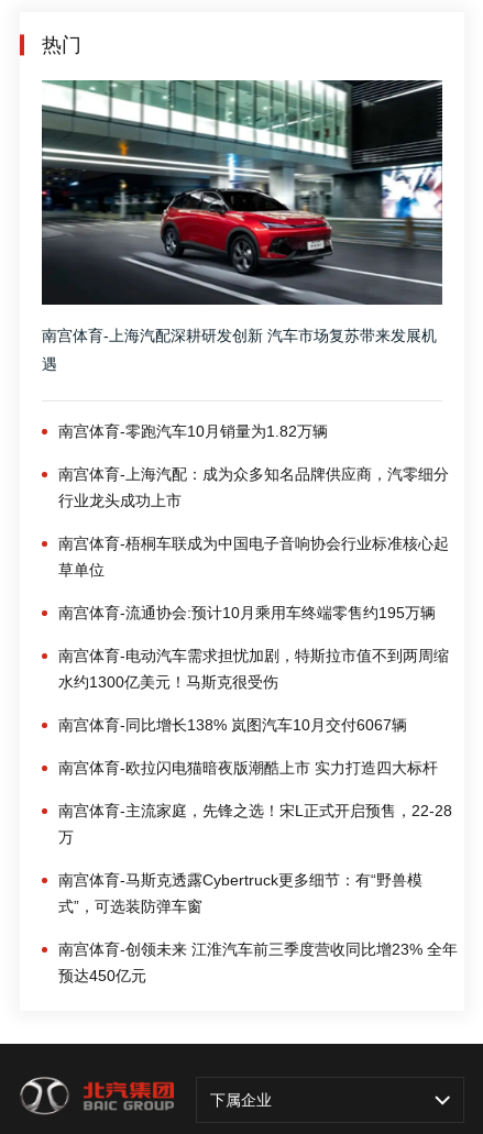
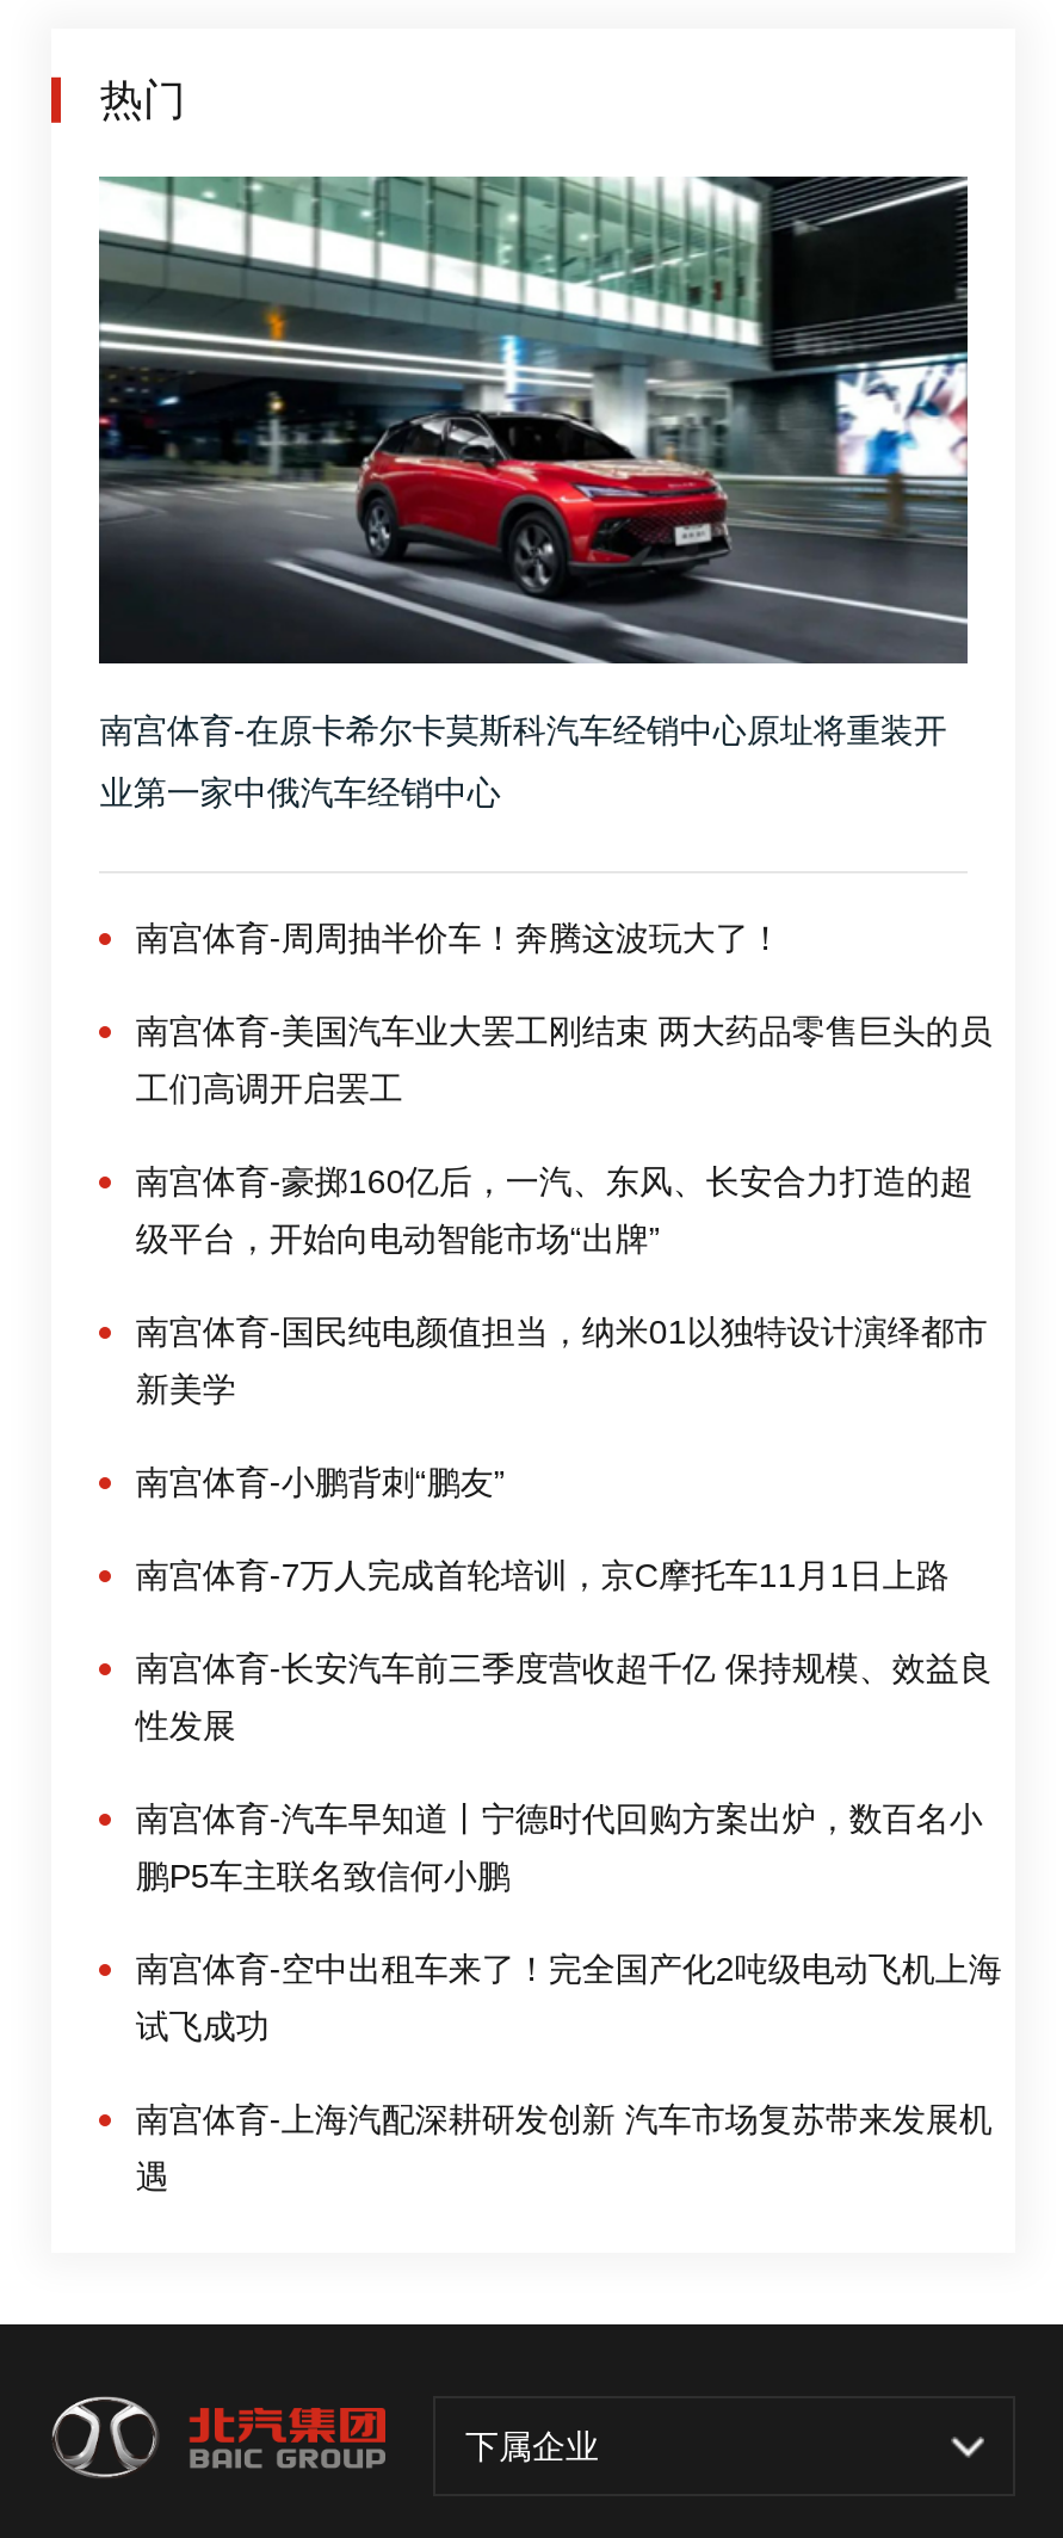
none -> [100,711,947,812] 南宫体育-在原卡希尔卡莫斯科汽车经销中心原址将重装开 | 业第一家中俄汽车经销中心
none -> [136,919,1002,2045] 南宫体育-周周抽半价车！奔腾这波玩大了！ | 南宫体育-美国汽车业大罢工刚结束 两大药品零售巨头的员 | 工们高调开启罢工 | 南宫体育-豪掷160亿后，一汽、东风、长安合力打造的超 | 级平台，开始向电动智能市场“出牌” | 南宫体育-国民纯电颜值担当，纳米01以独特设计演绎都市 | 新美学 | 南宫体育-小鹏背刺“鹏友” | 南宫体育-7万人完成首轮培训，京C摩托车11月1日上路 | 南宫体育-长安汽车前三季度营收超千亿 保持规模、效益良 | 性发展 | 南宫体育-汽车早知道丨宁德时代回购方案出炉，数百名小 | 鹏P5车主联名致信何小鹏 | 南宫体育-空中出租车来了！完全国产化2吨级电动飞机上海 | 试飞成功
moved [42,327,437,373] -> [136,2100,992,2196]: 南宫体育-上海汽配深耕研发创新 汽车市场复苏带来发展机 | 遇
[59,422,458,985] 南宫体育-零跑汽车10月销量为1.82万辆 | 南宫体育-上海汽配：成为众多知名品牌供应商，汽零细分 | 行业龙头成功上市 | 南宫体育-梧桐车联成为中国电子音响协会行业标准核心起 | 草单位 | 南宫体育-流通协会:预计10月乘用车终端零售约195万辆 | 南宫体育-电动汽车需求担忧加剧，特斯拉市值不到两周缩 | 水约1300亿美元！马斯克很受伤 | 南宫体育-同比增长138% 岚图汽车10月交付6067辆 | 南宫体育-欧拉闪电猫暗夜版潮酷上市 实力打造四大标杆 | 南宫体育-主流家庭，先锋之选！宋L正式开启预售，22-28 | 万 | 南宫体育-马斯克透露Cybertruck更多细节：有“野兽模 | 式”，可选装防弹车窗 | 南宫体育-创领未来 江淮汽车前三季度营收同比增23% 全年 | 预达450亿元 -> none

